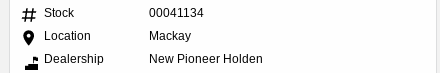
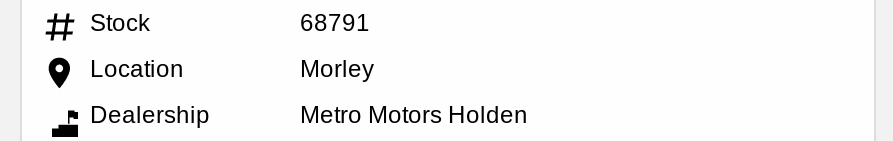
[149,6,204,20] 00041134 -> [300,8,370,36] 68791
[149,29,191,43] Mackay -> [300,54,374,82] Morley
[149,52,263,66] New Pioneer Holden -> [300,100,528,128] Metro Motors Holden

